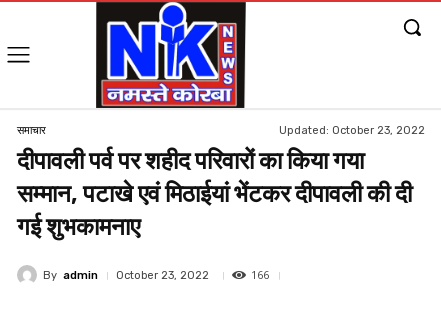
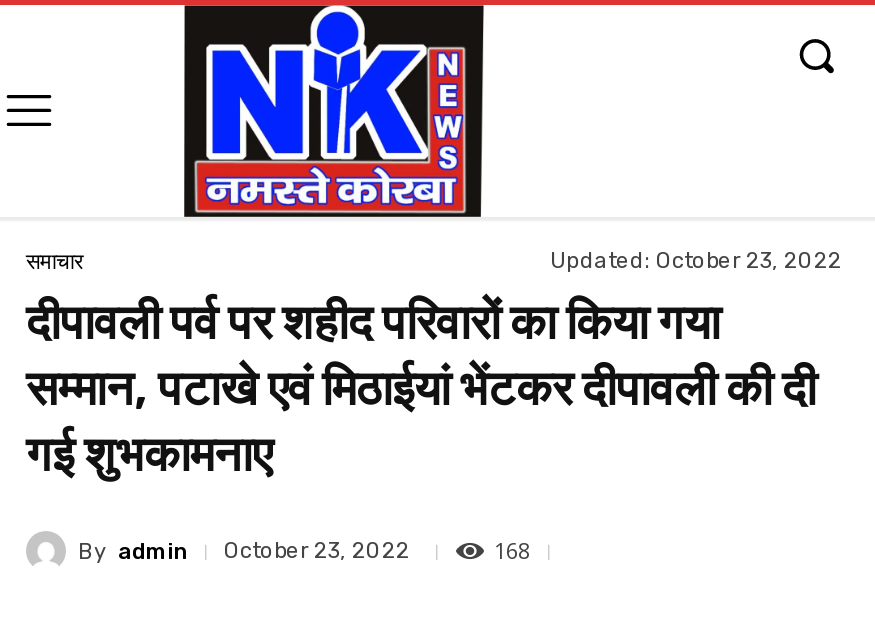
[251,267,269,282] 166 -> [494,535,530,565] 168

